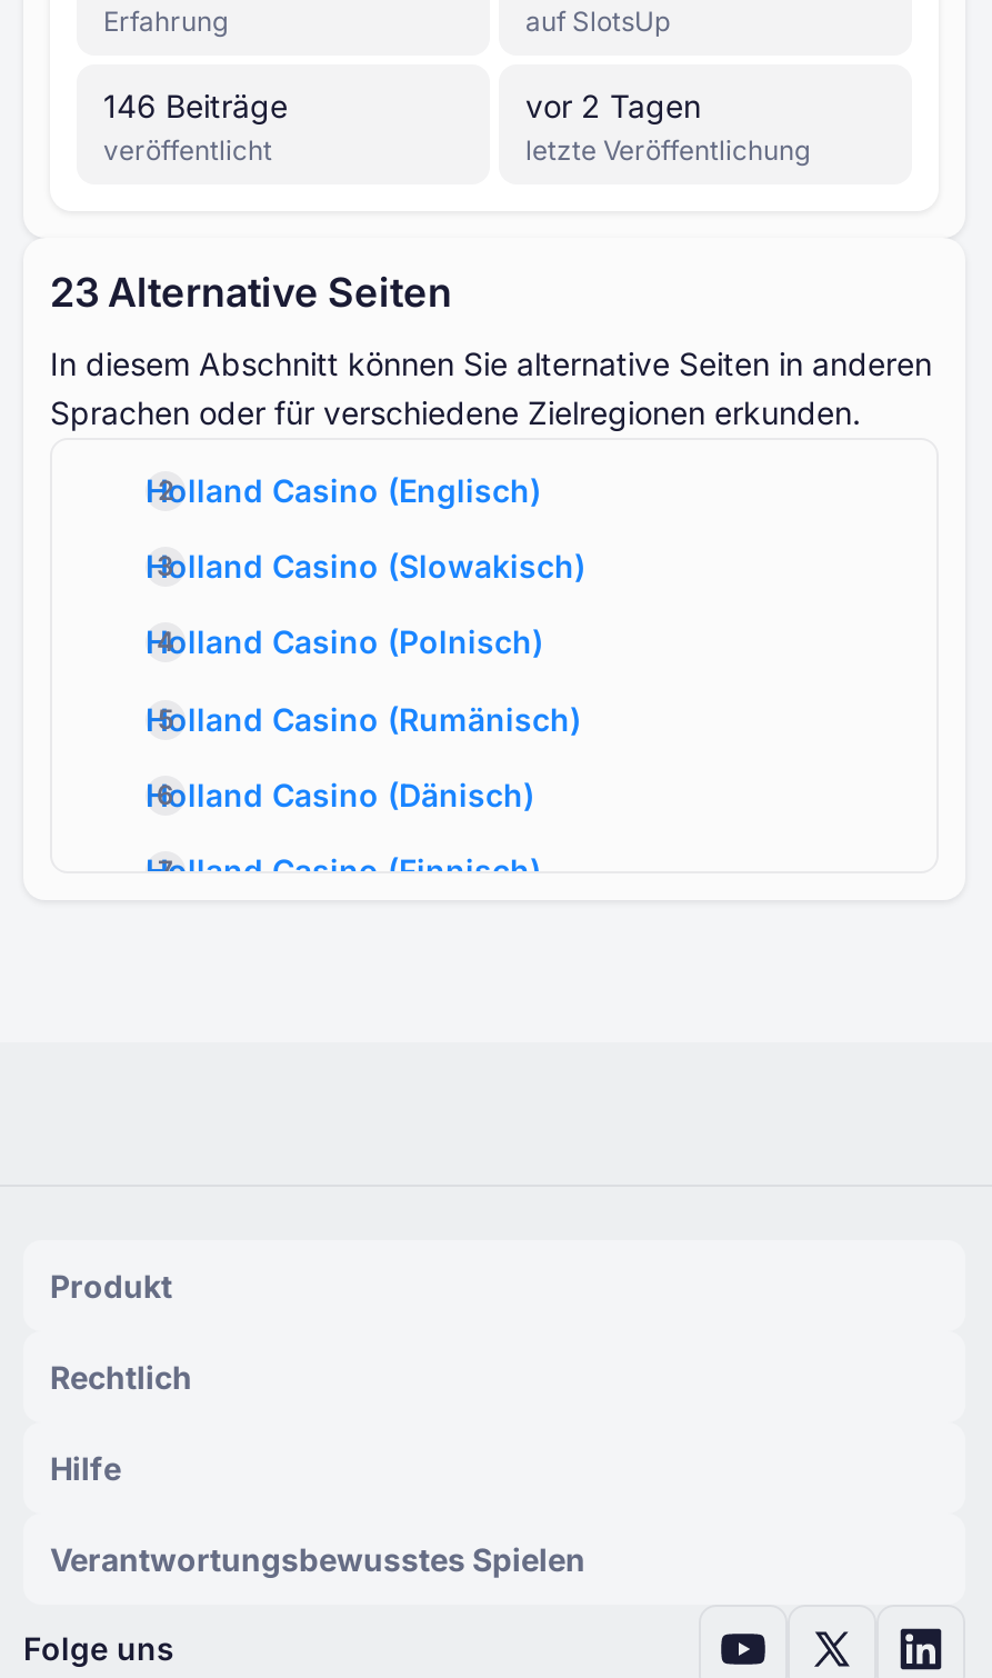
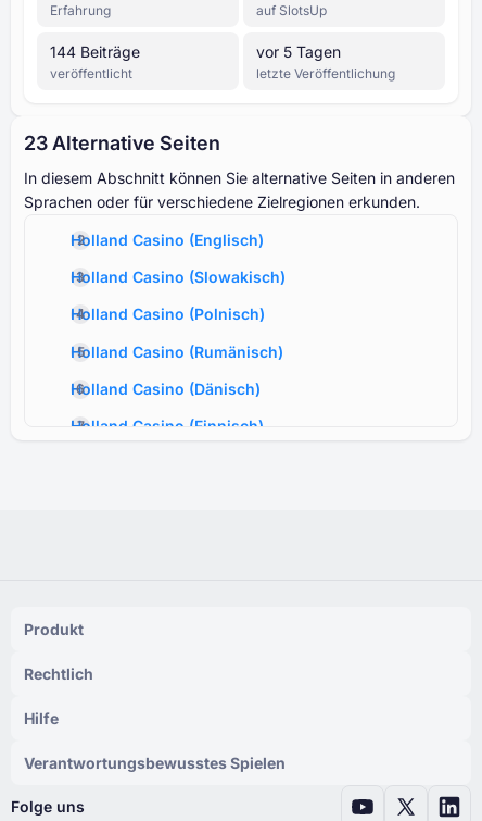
[103,87,288,124] 146 Beiträge -> [50,42,140,61] 144 Beiträge
[525,87,701,124] vor 2 Tagen -> [256,42,341,61] vor 5 Tagen

